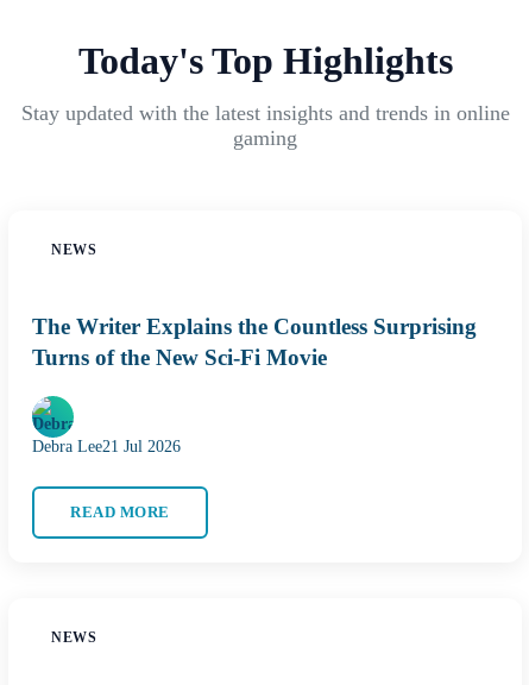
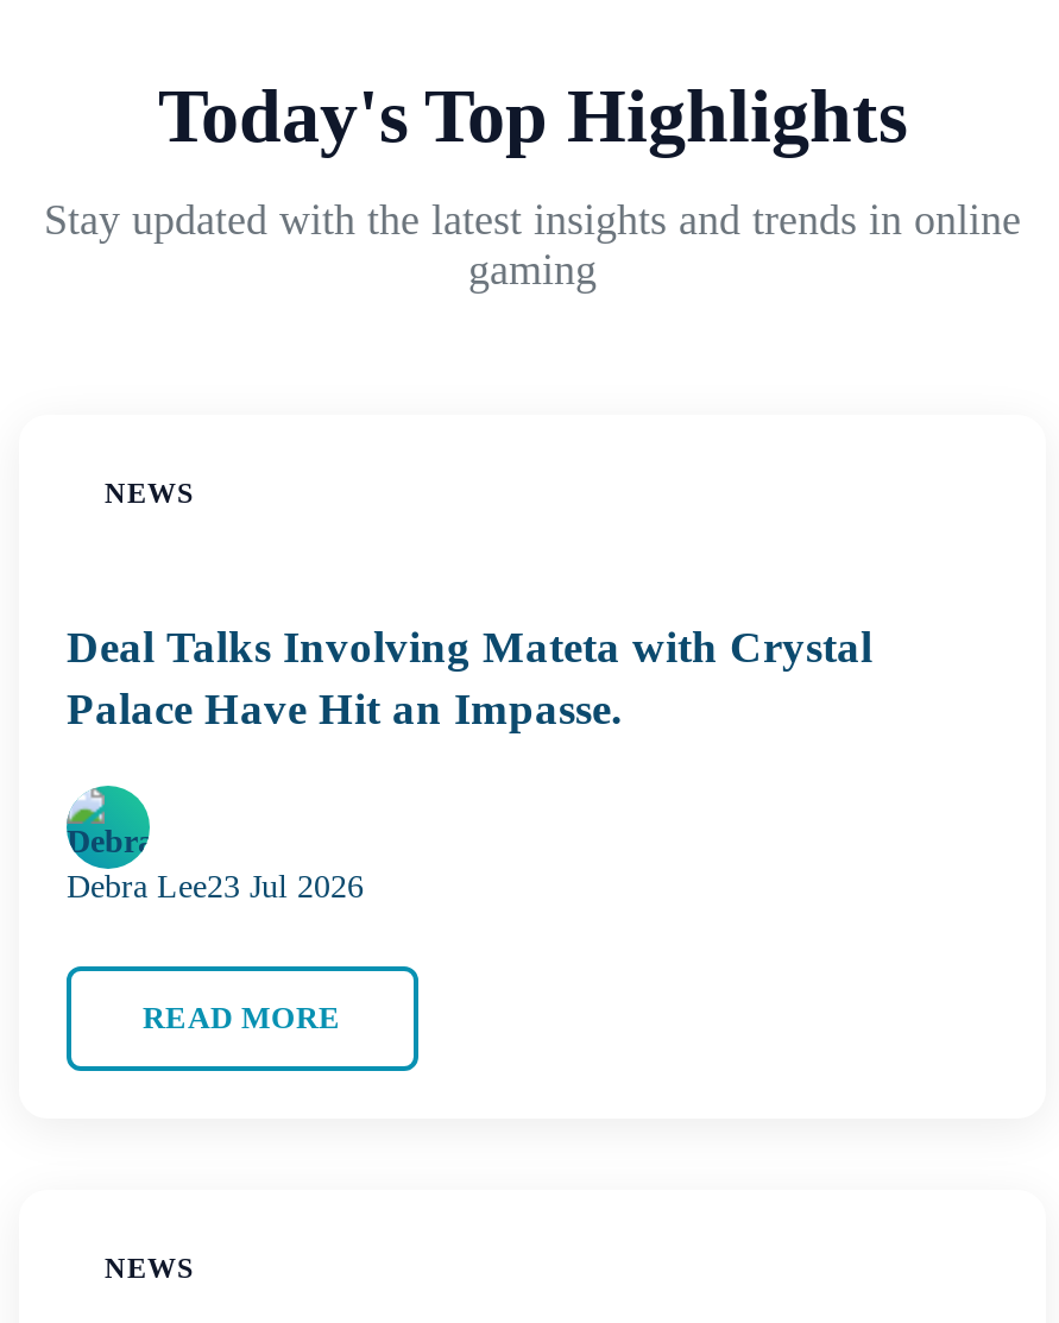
[32,314,477,370] The Writer Explains the Countless Surprising | Turns of the New Sci-Fi Movie -> [67,622,872,734] Deal Talks Involving Mateta with Crystal | Palace Have Hit an Impasse.
[32,438,181,455] Debra Lee21 Jul 2026 -> [67,869,364,905] Debra Lee23 Jul 2026

